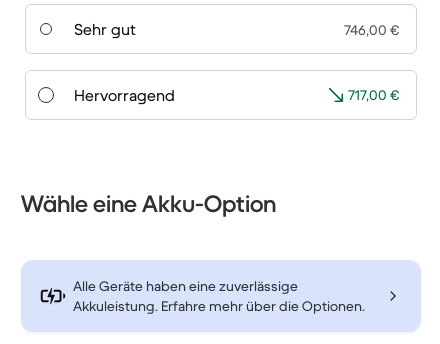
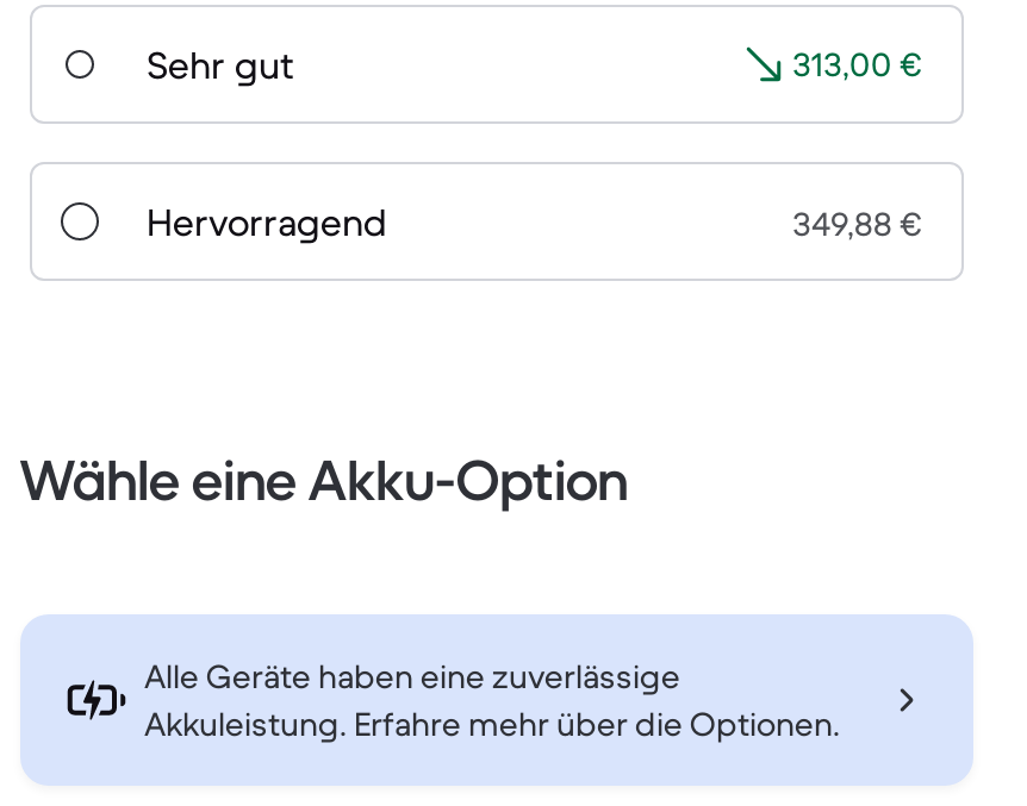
[344,21,400,39] 746,00 € -> [792,44,923,87] 313,00 €
[348,86,400,104] 717,00 € -> [792,203,923,246] 349,88 €

